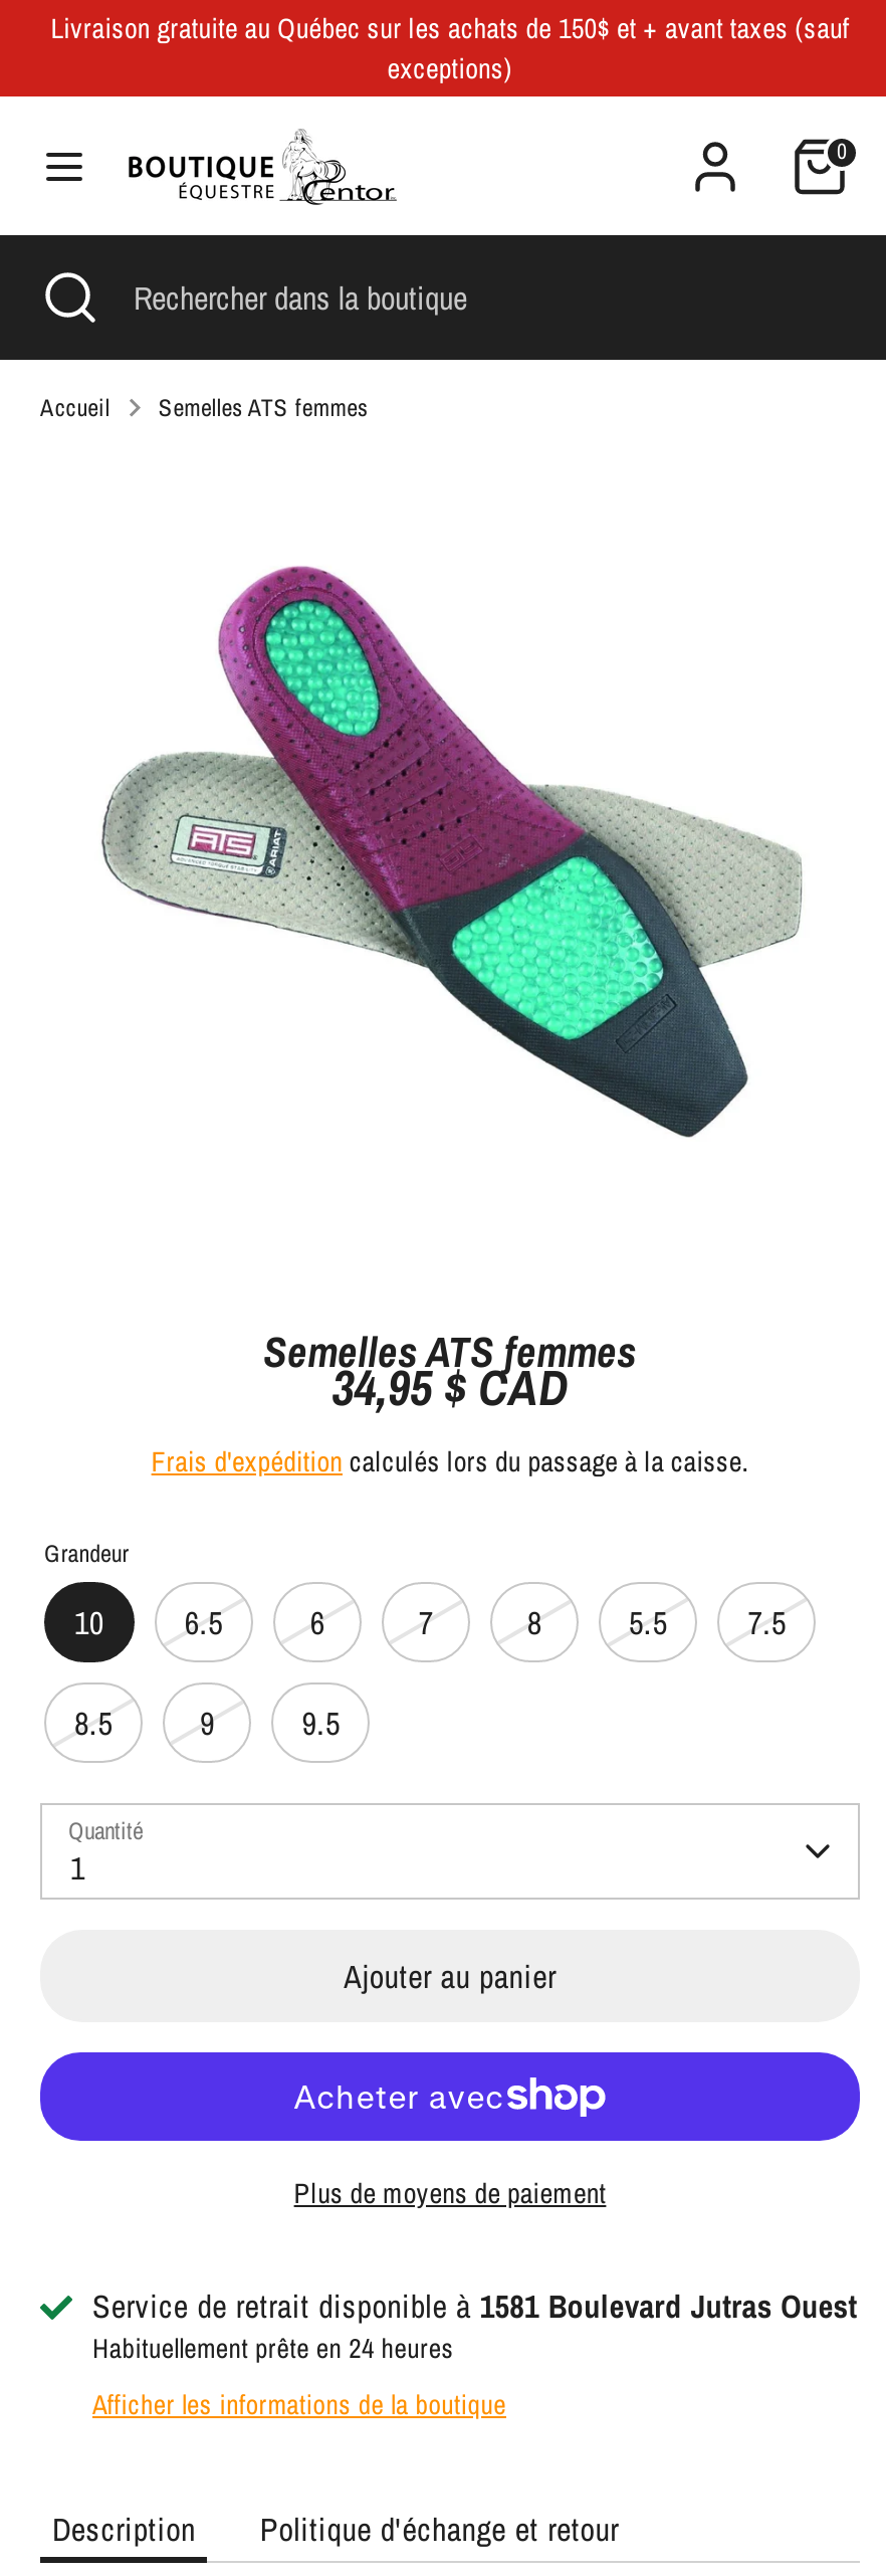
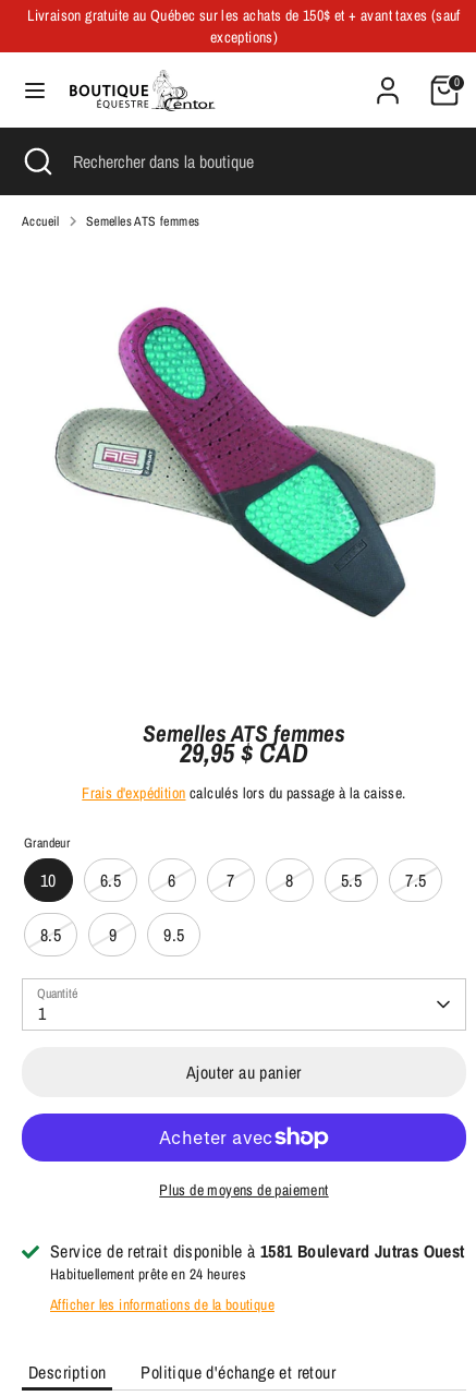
[331,1353,569,1421] 34,95 $ CAD -> [180,734,308,771] 29,95 $ CAD

